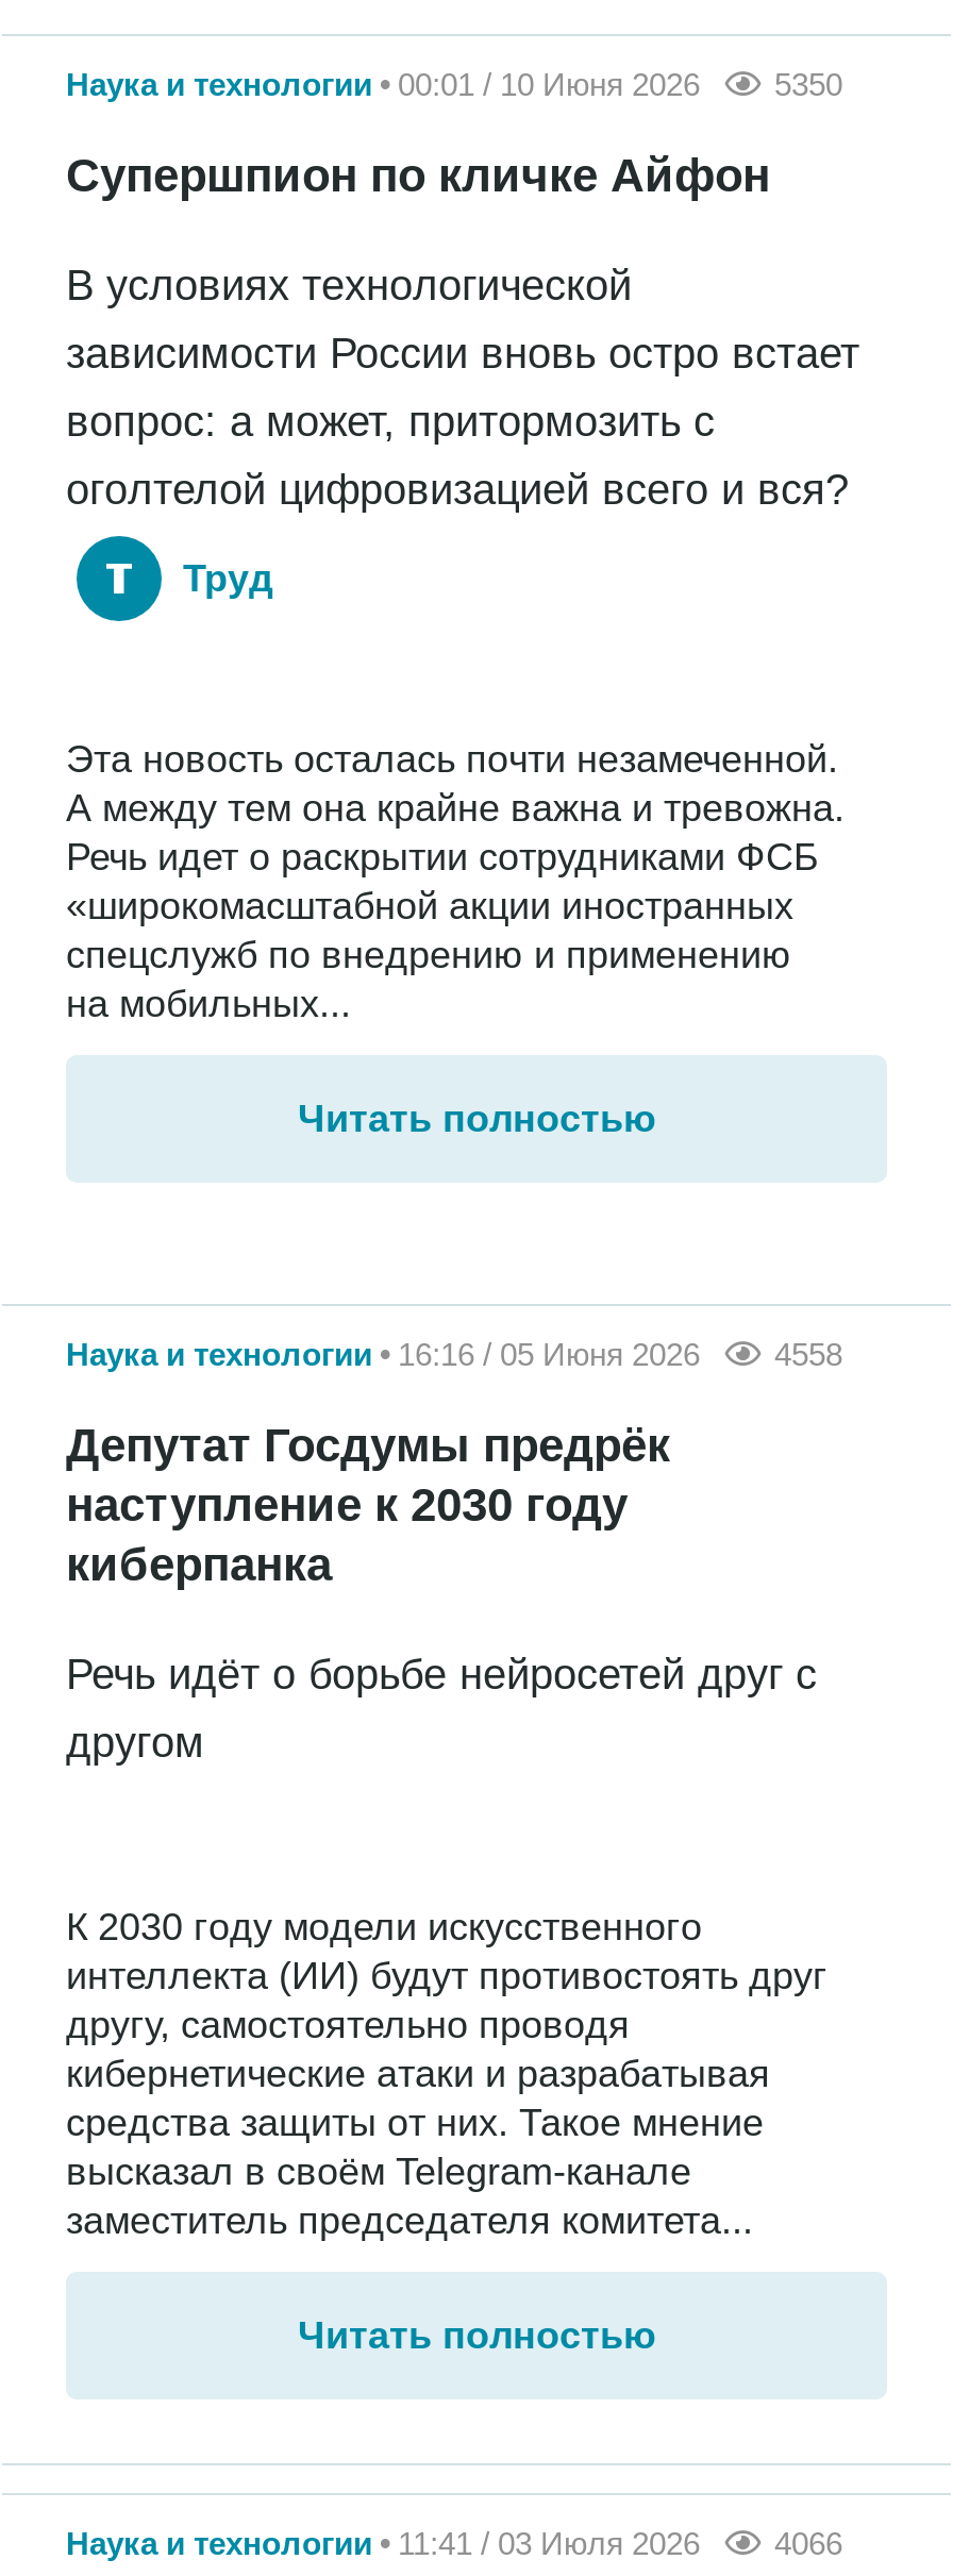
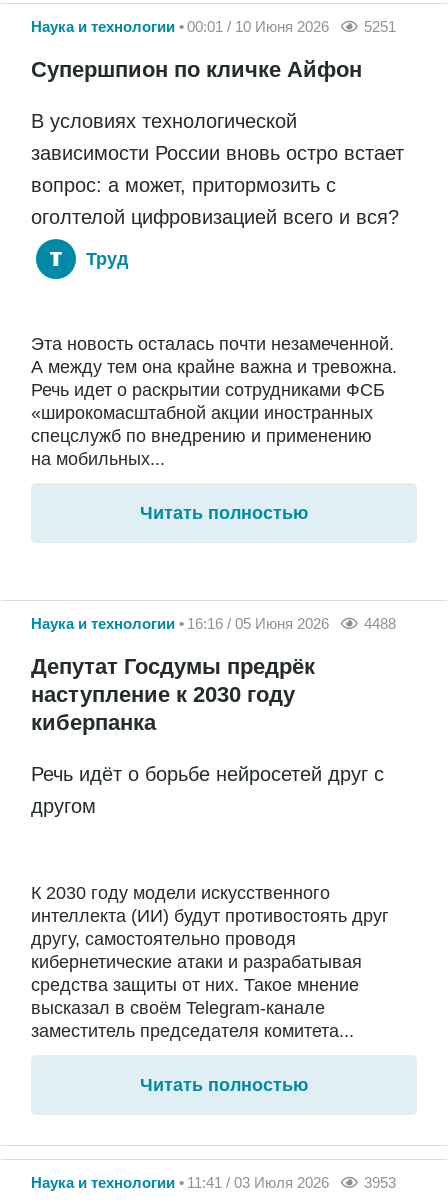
[774,66,842,103] 5350 -> [364,18,396,35] 5251
[774,1337,842,1373] 4558 -> [364,615,396,632] 4488
[774,2524,842,2560] 4066 -> [364,1174,396,1191] 3953

